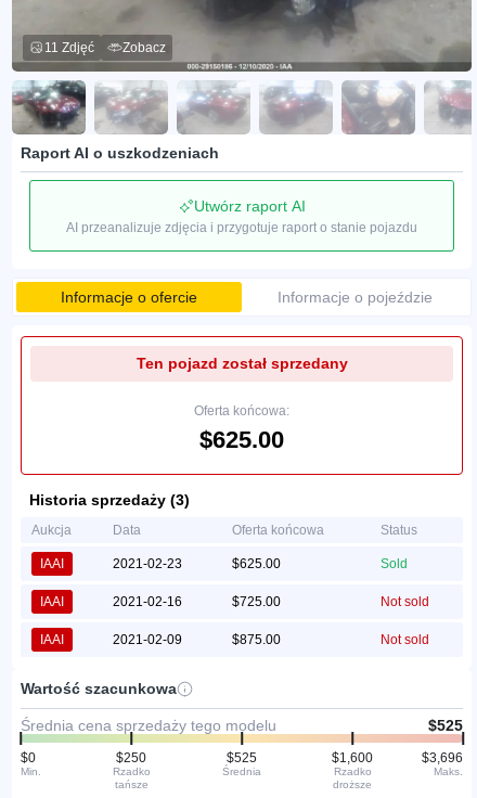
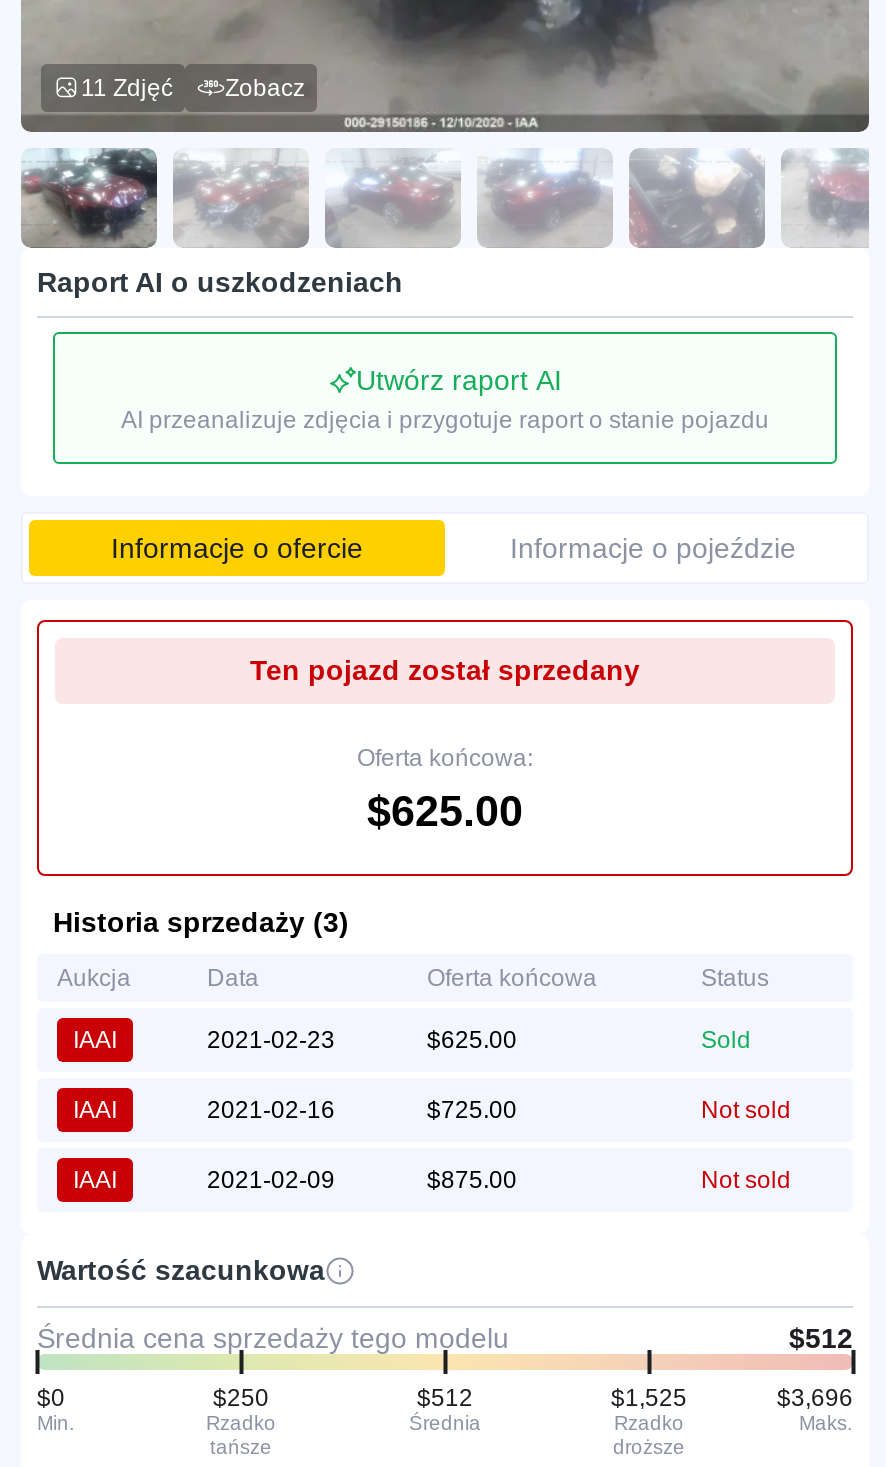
[428,716,463,734] $525 -> [789,1322,853,1354] $512
[227,750,257,765] $525 -> [417,1384,473,1412] $512
[332,750,373,765] $1,600 -> [611,1384,687,1412] $1,525

